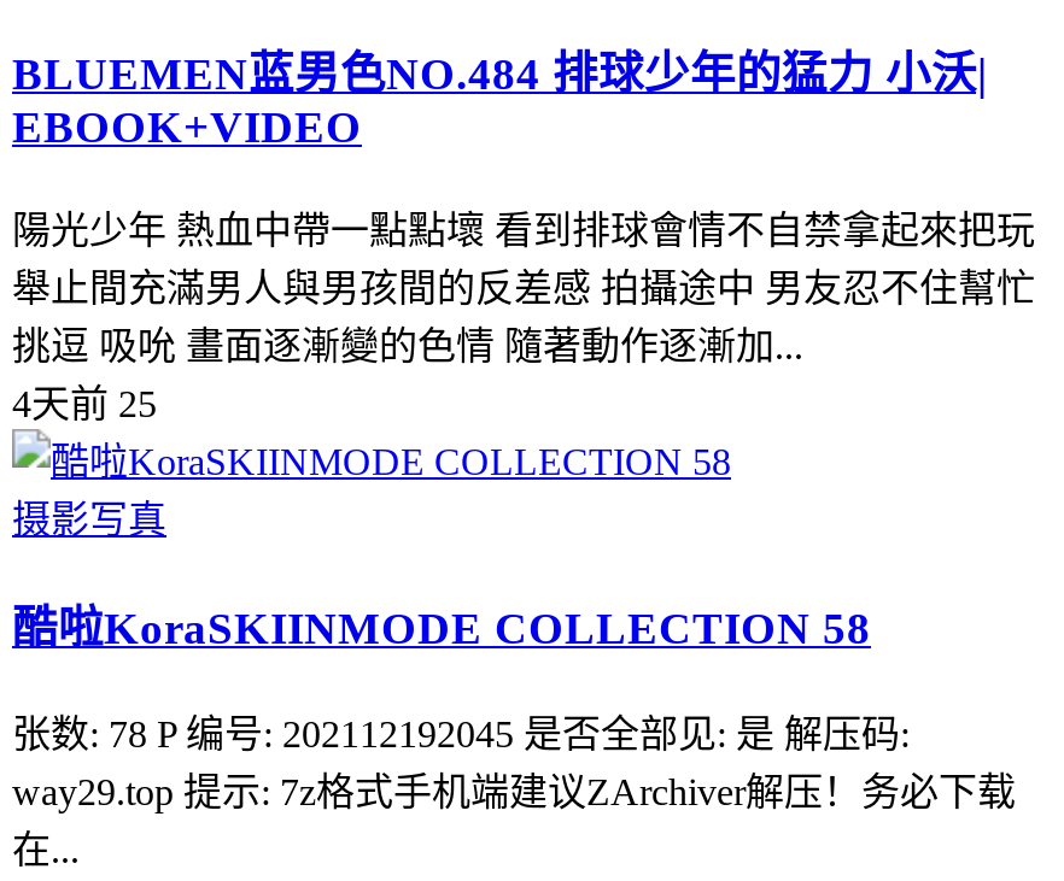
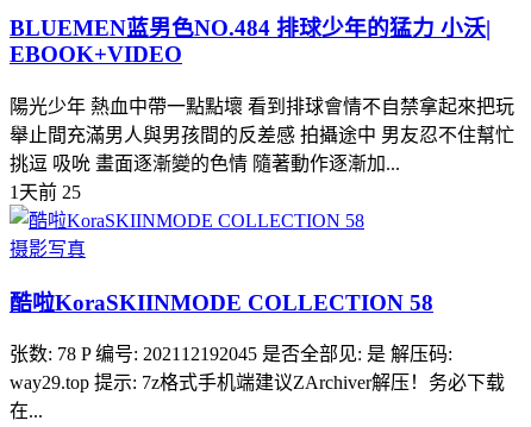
[12,384,157,425] 4天前25 -> [10,182,81,202] 1天前25

